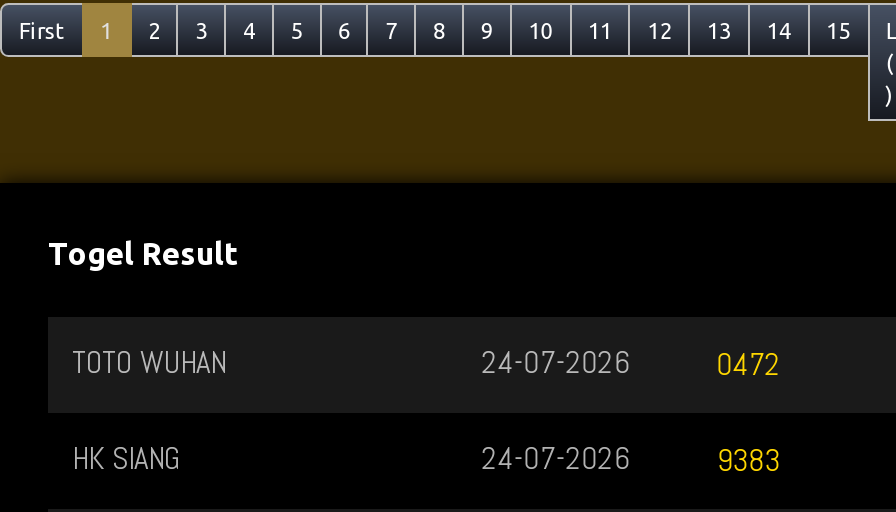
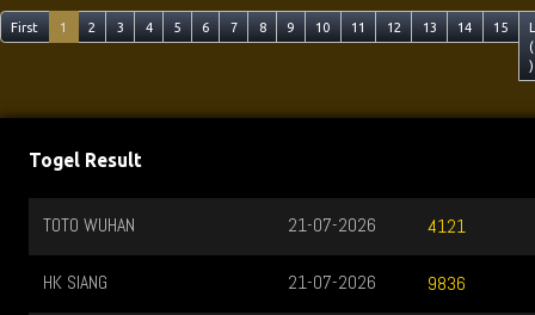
[481,344,629,384] 24-07-2026 -> [287,214,376,238] 21-07-2026
[717,345,781,385] 0472 -> [428,215,466,239] 4121
[481,440,629,480] 24-07-2026 -> [287,271,376,295] 21-07-2026
[717,441,781,481] 9383 -> [428,272,466,296] 9836

